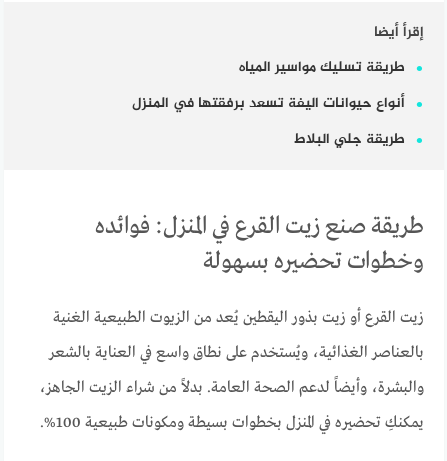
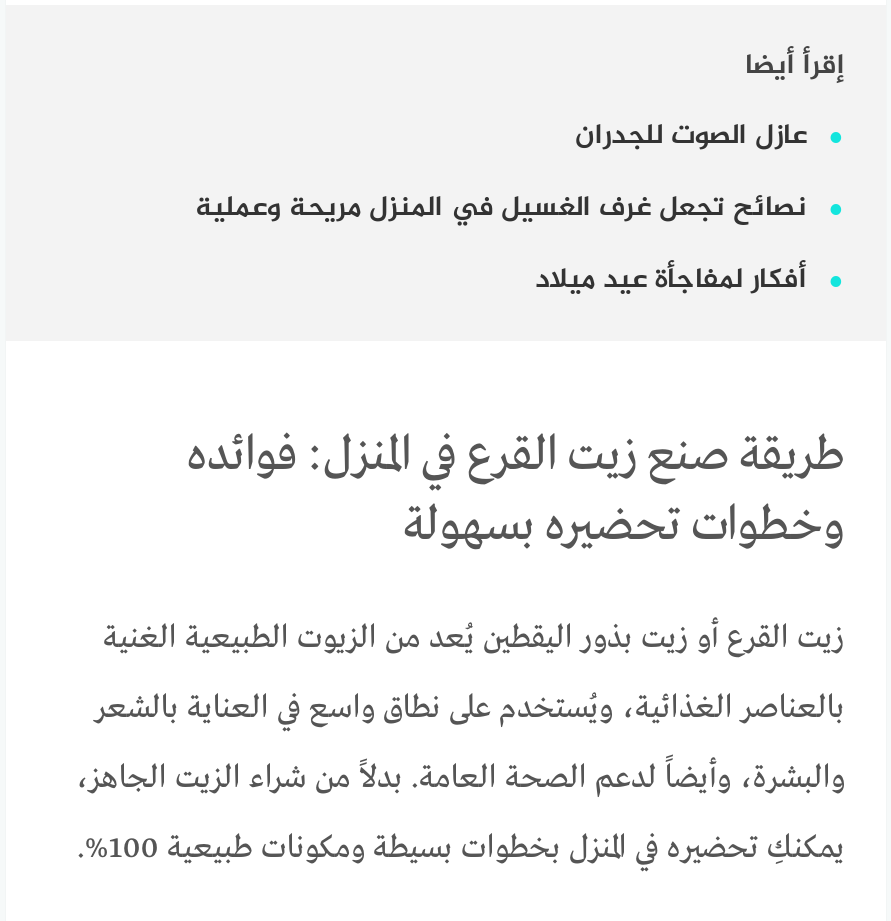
[238,56,404,79] طريقة تسليك مواسير المياه -> [575,113,807,159] عازل الصوت للجدران
[131,92,404,115] أنواع حيوانات اليفة تسعد برفقتها في المنزل -> [195,185,807,231] نصائح تجعل غرف الغسيل في المنزل مريحة وعملية
[293,128,404,151] طريقة جلي البلاط -> [535,257,807,303] أفكار لمفاجأة عيد ميلاد

